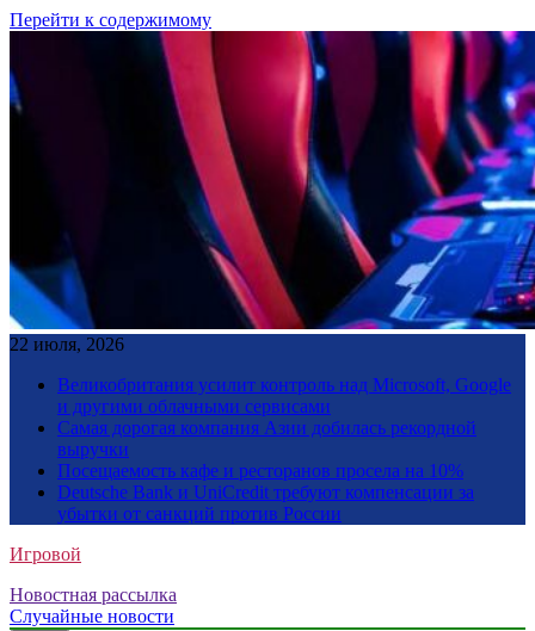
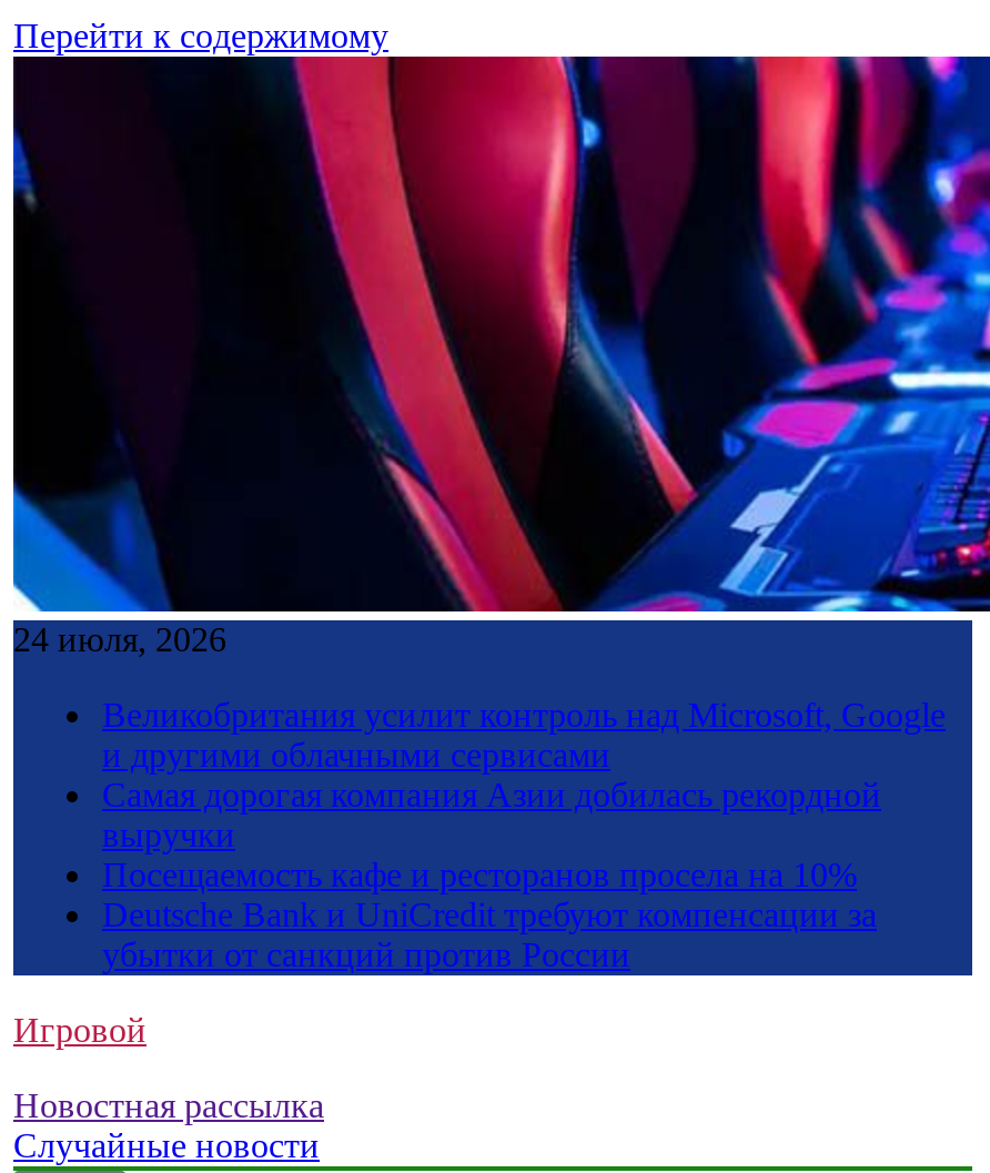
[10,334,124,354] 22 июля, 2026 -> [13,620,226,658] 24 июля, 2026

